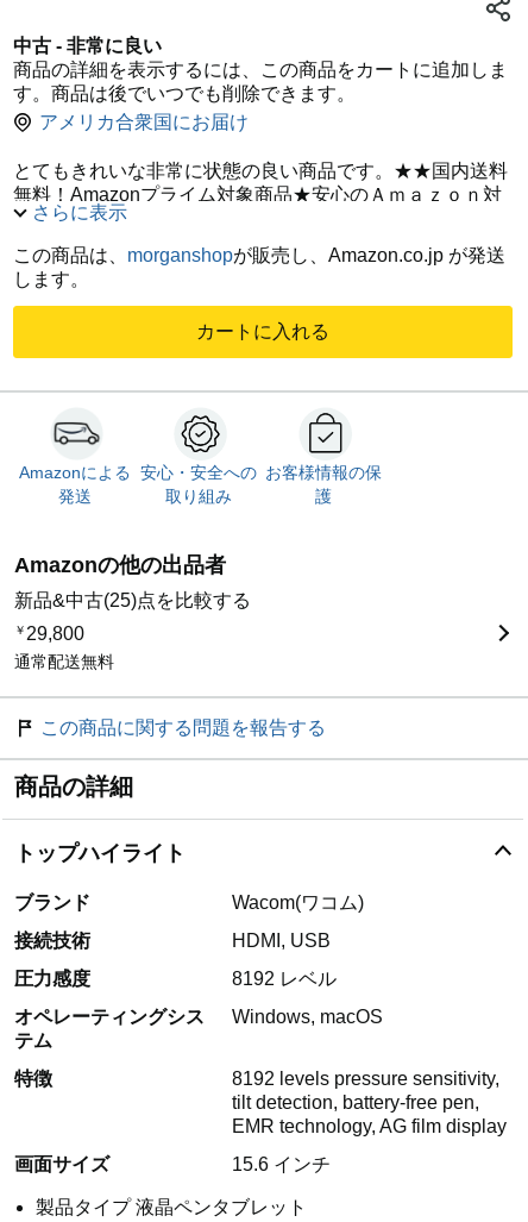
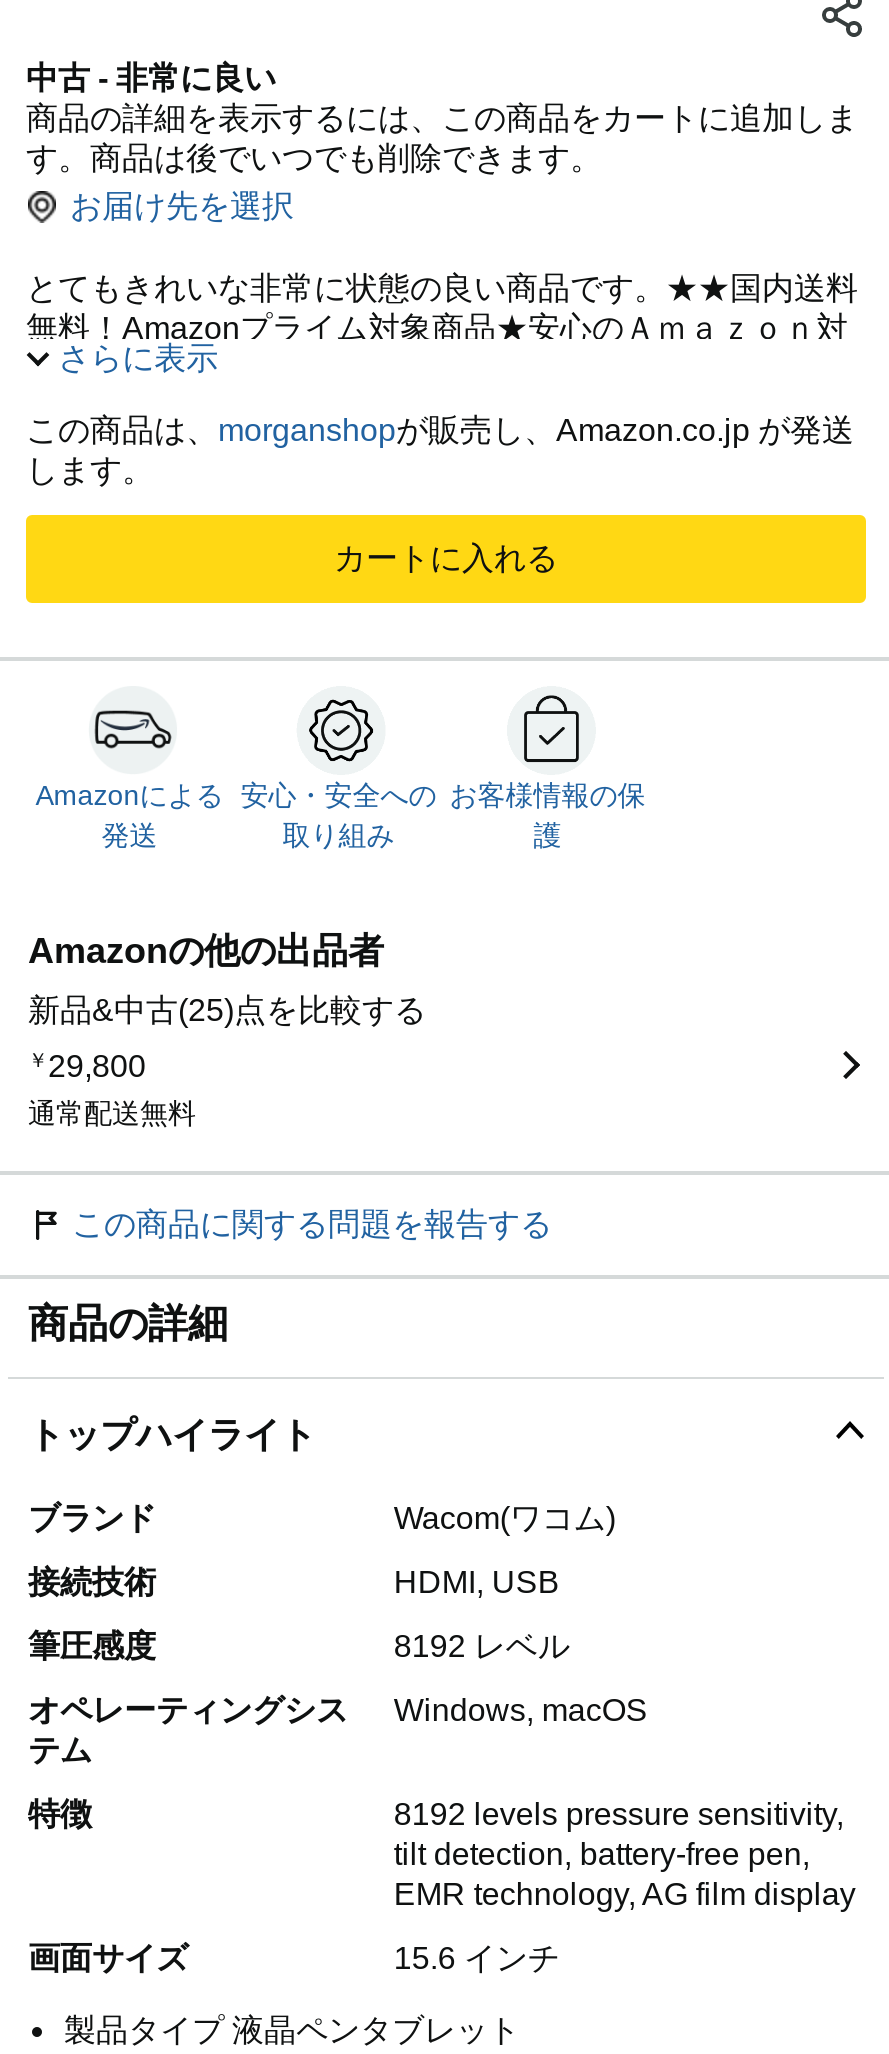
[39,112,249,132] アメリカ合衆国にお届け -> [70,188,294,222] お届け先を選択
[14,969,90,989] 圧力感度 -> [28,1629,156,1663] 筆圧感度

